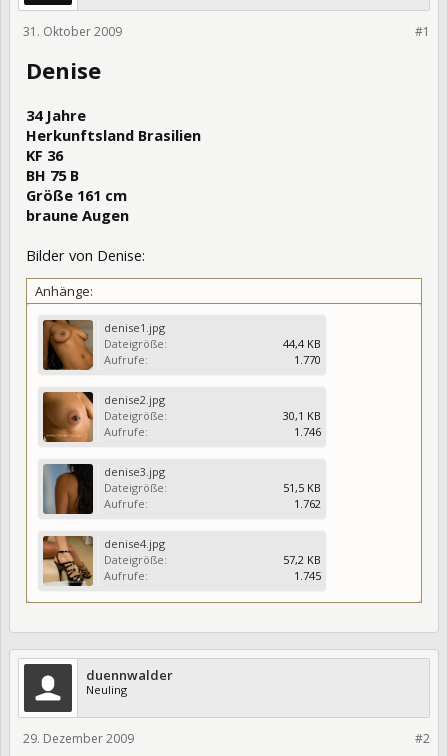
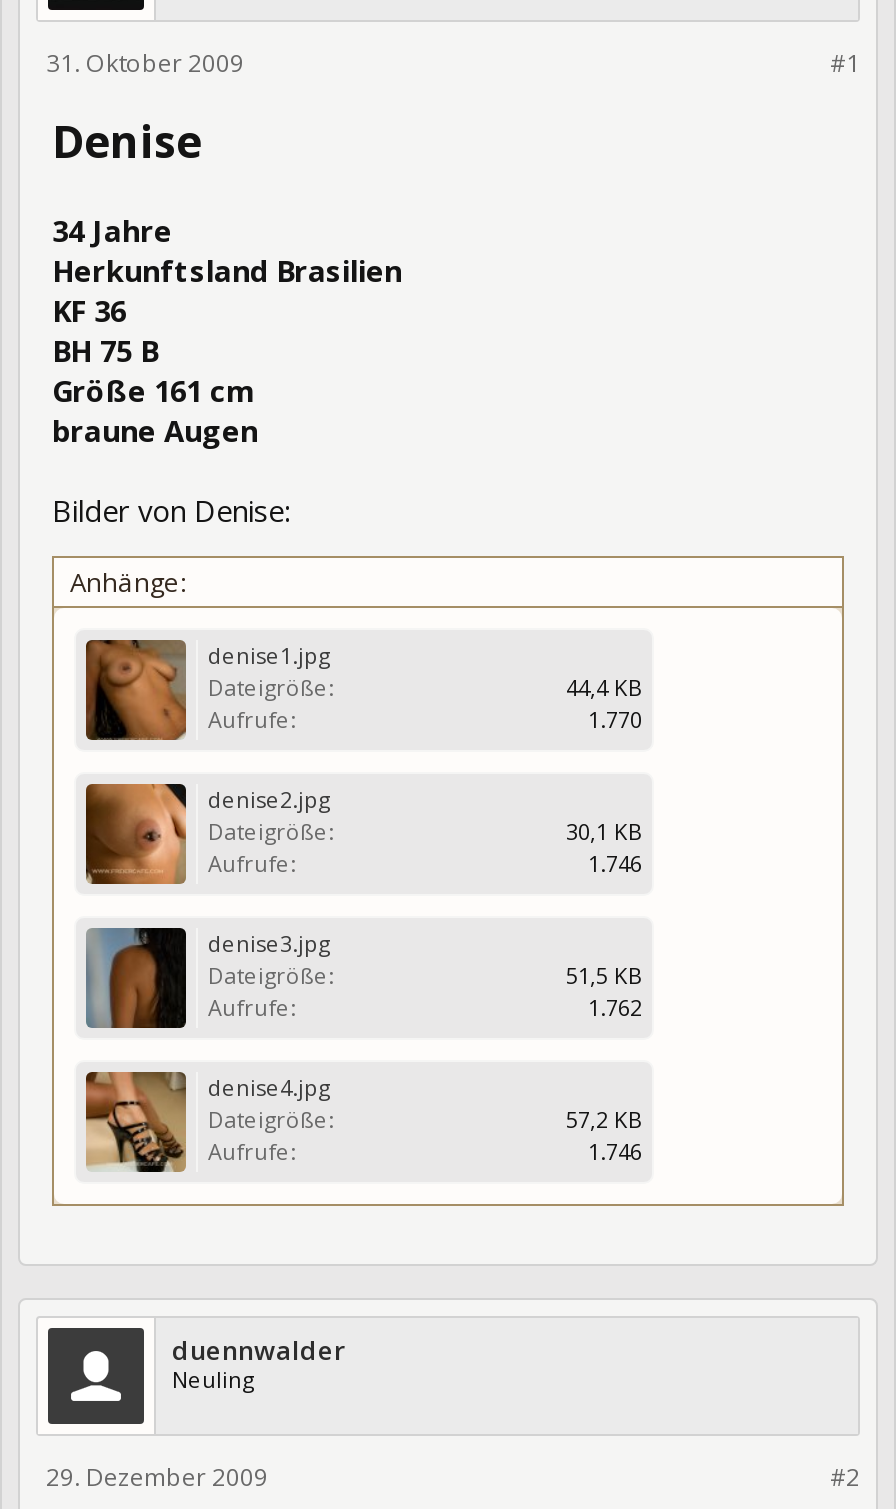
[294,568,321,583] 1.745 -> [588,1137,642,1167] 1.746

